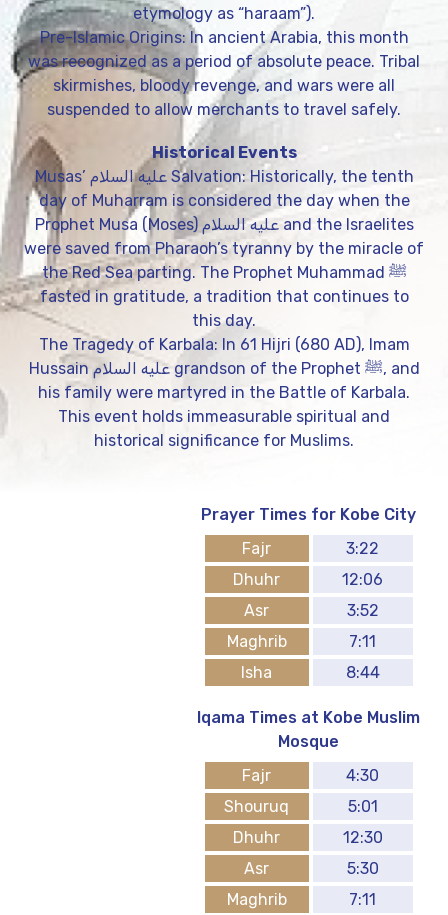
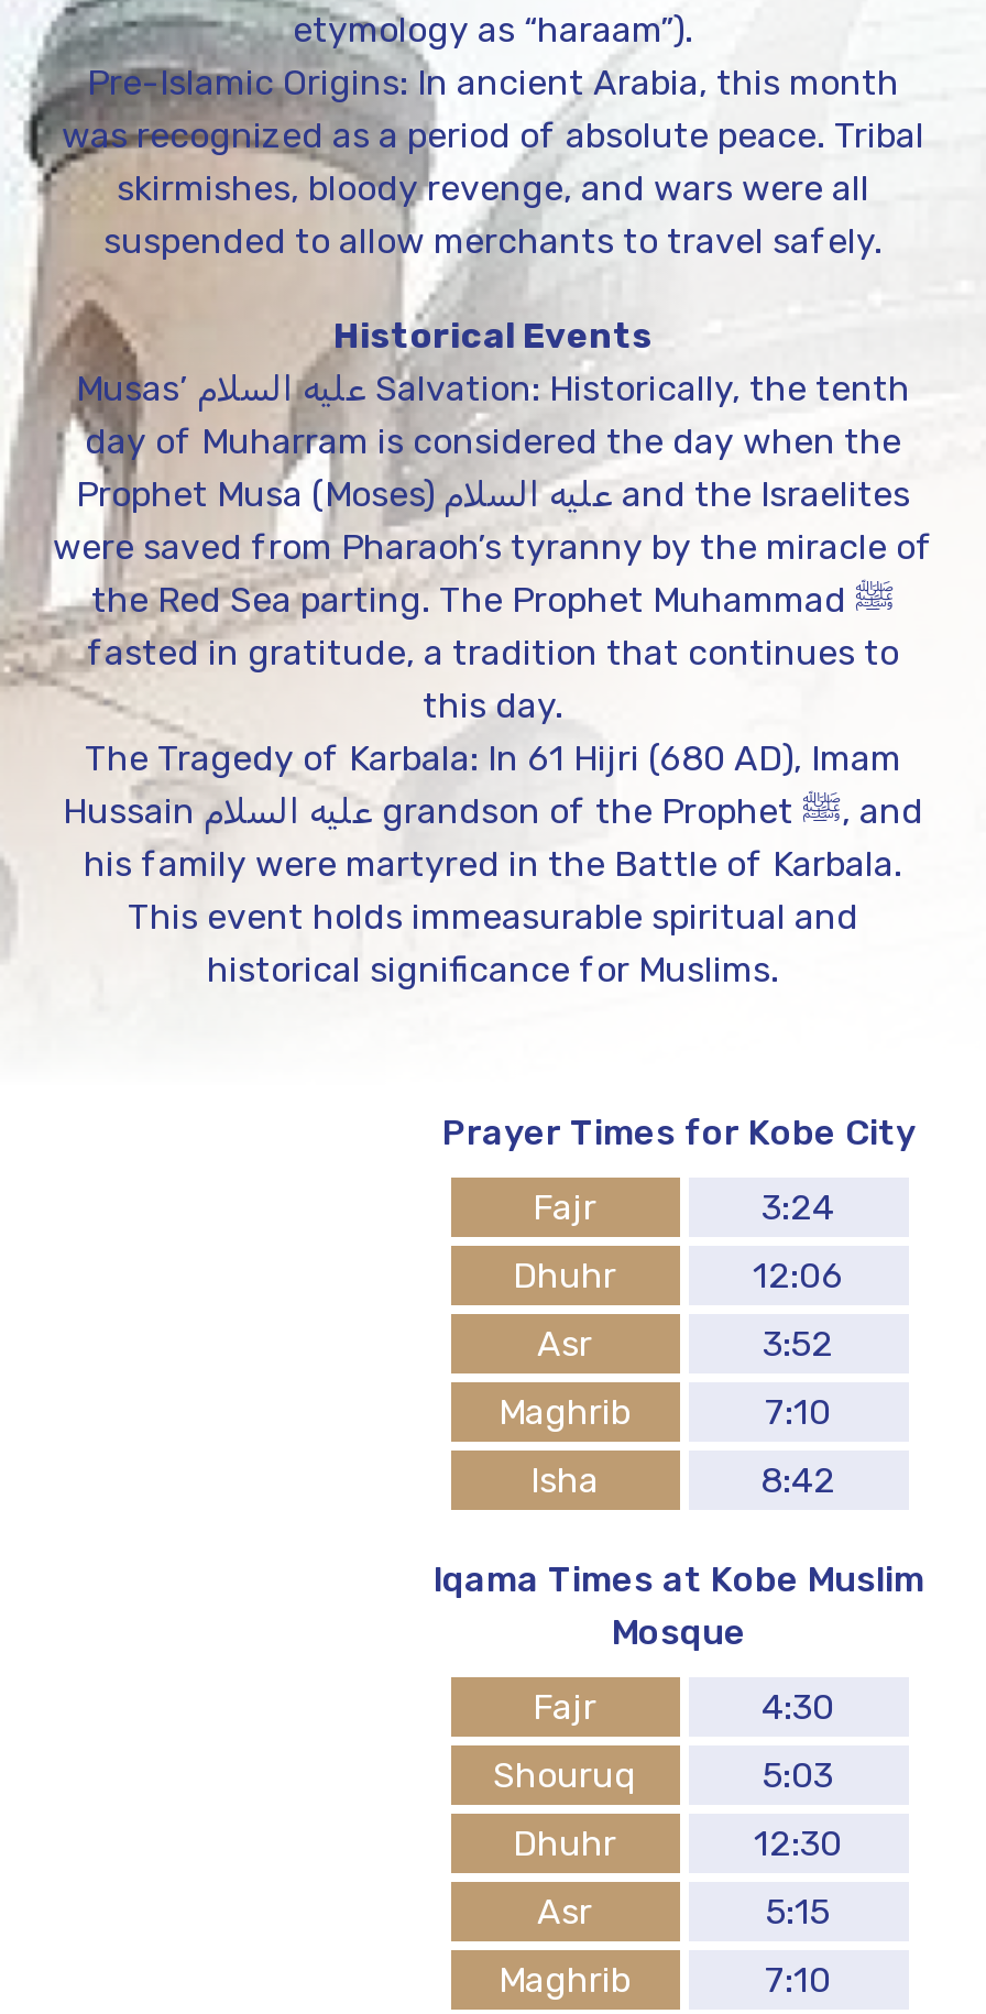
[346,539,379,558] 3:22 -> [762,1186,834,1228] 3:24
[349,632,376,651] 7:11 -> [765,1391,831,1433] 7:10
[345,663,379,682] 8:44 -> [760,1459,835,1501] 8:42
[347,797,377,816] 5:01 -> [763,1754,833,1796] 5:03
[346,859,378,878] 5:30 -> [766,1891,830,1933] 5:15
[349,890,376,909] 7:11 -> [765,1959,831,2001] 7:10

